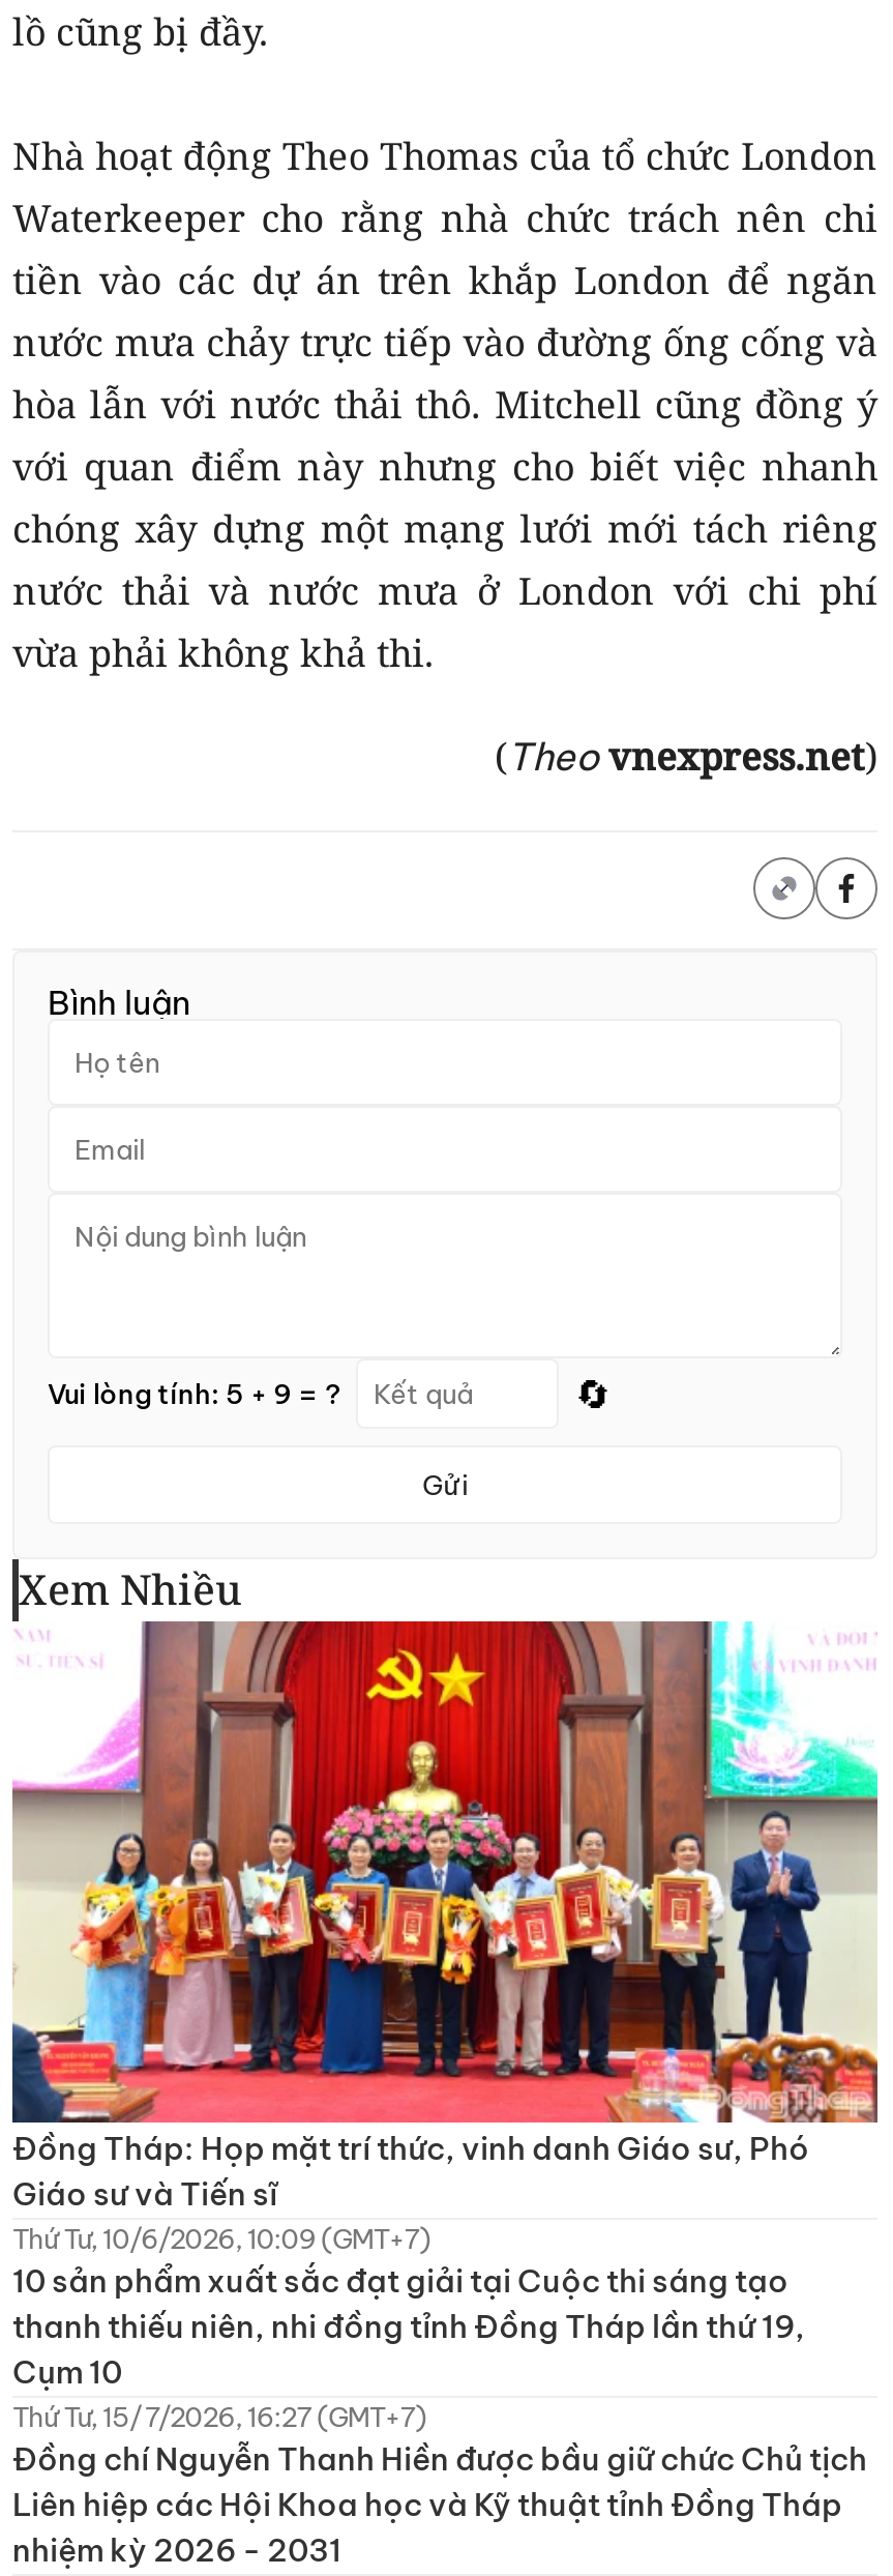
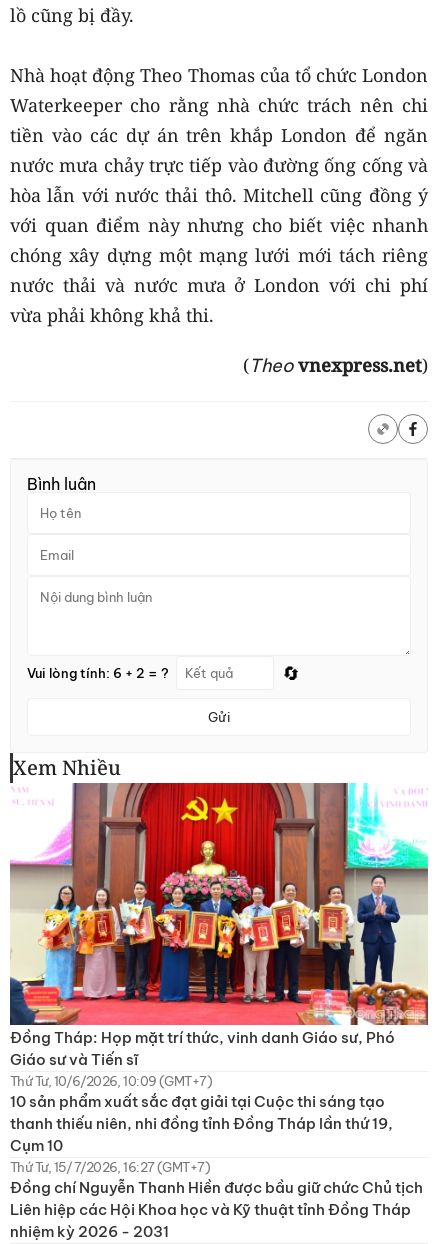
[48,1376,341,1409] Vui lòng tính: 5 + 9 = ? -> [27,664,169,680] Vui lòng tính: 6 + 2 = ?

